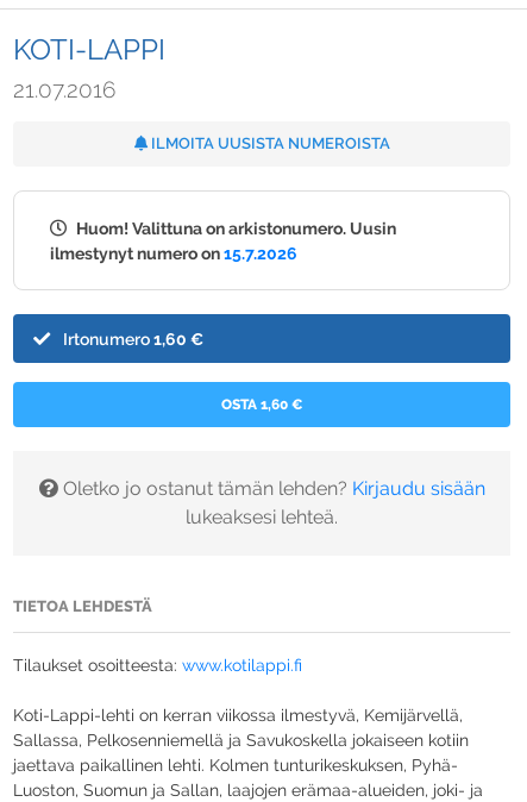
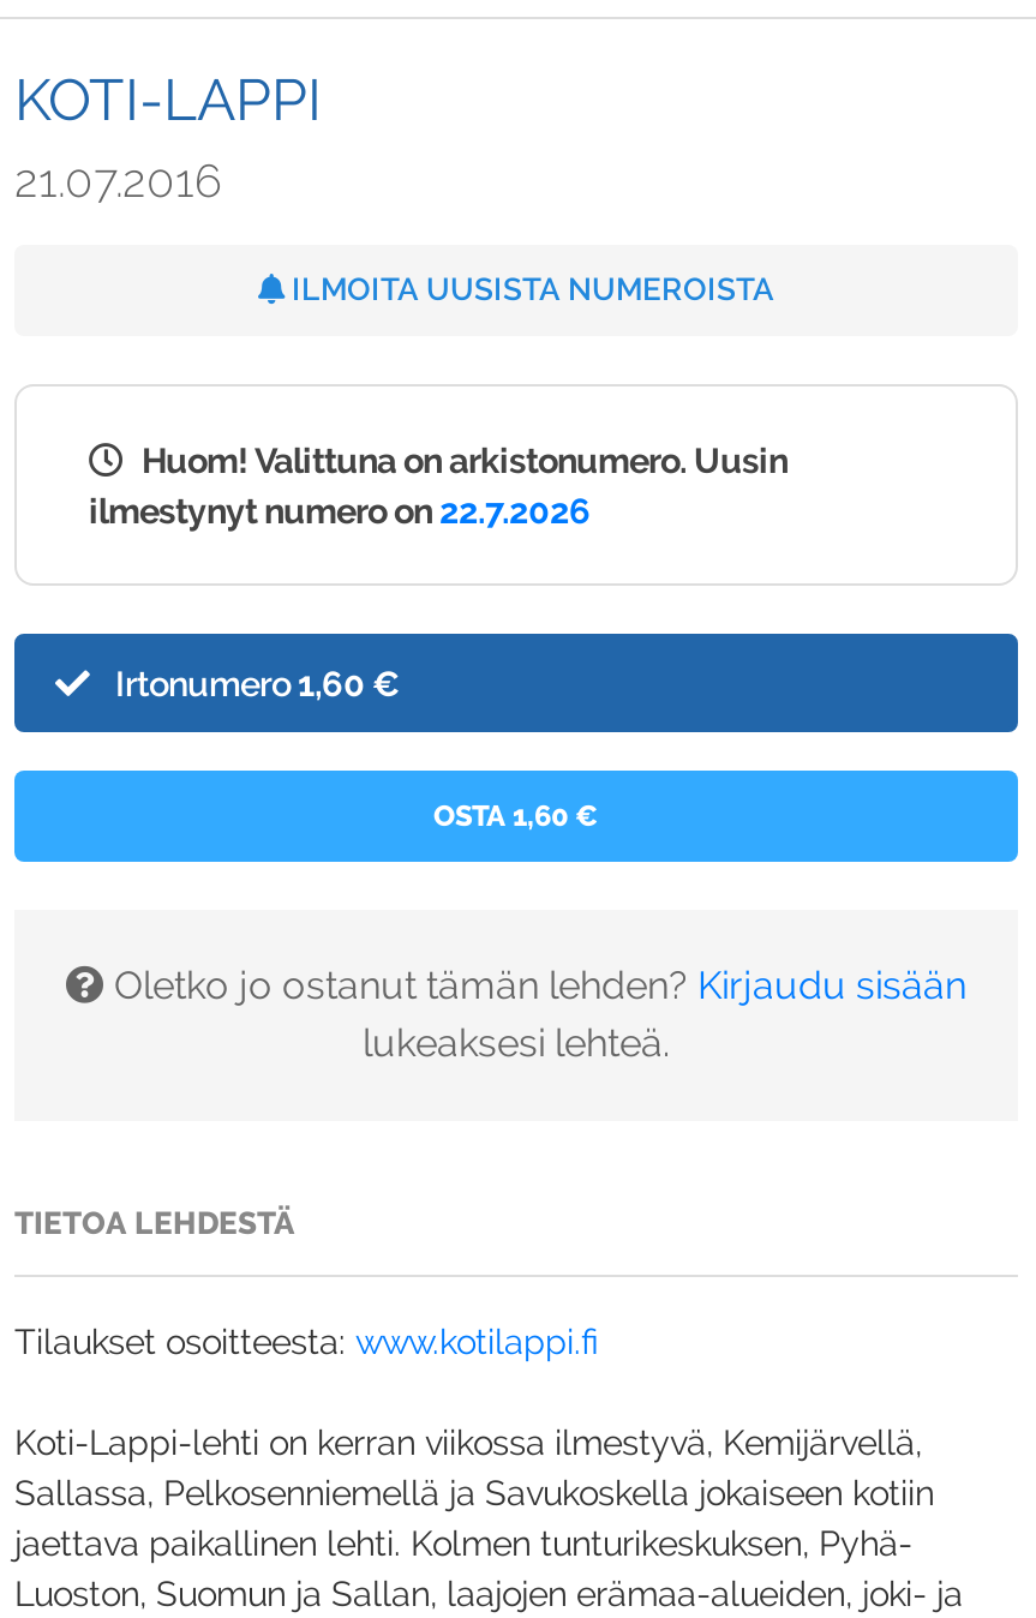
[50,243,297,263] ilmestynyt numero on 15.7.2026 -> [89,490,591,531] ilmestynyt numero on 22.7.2026

